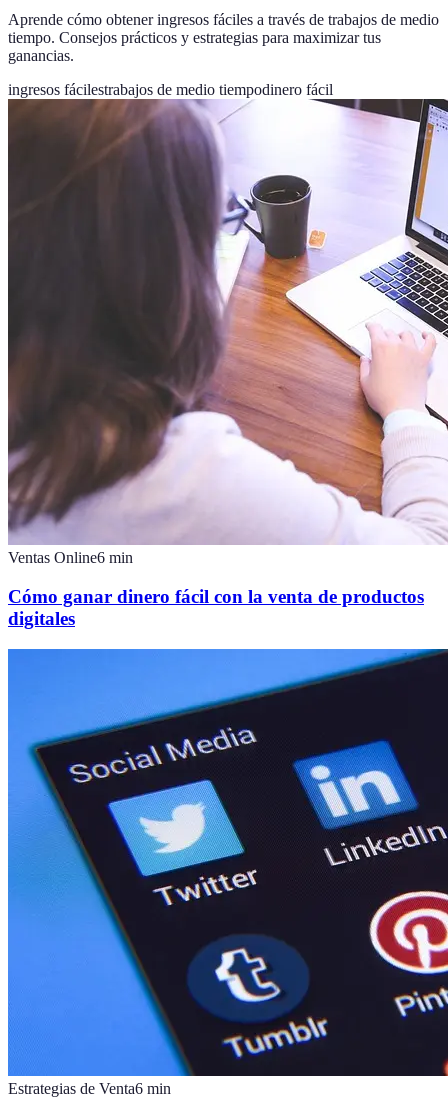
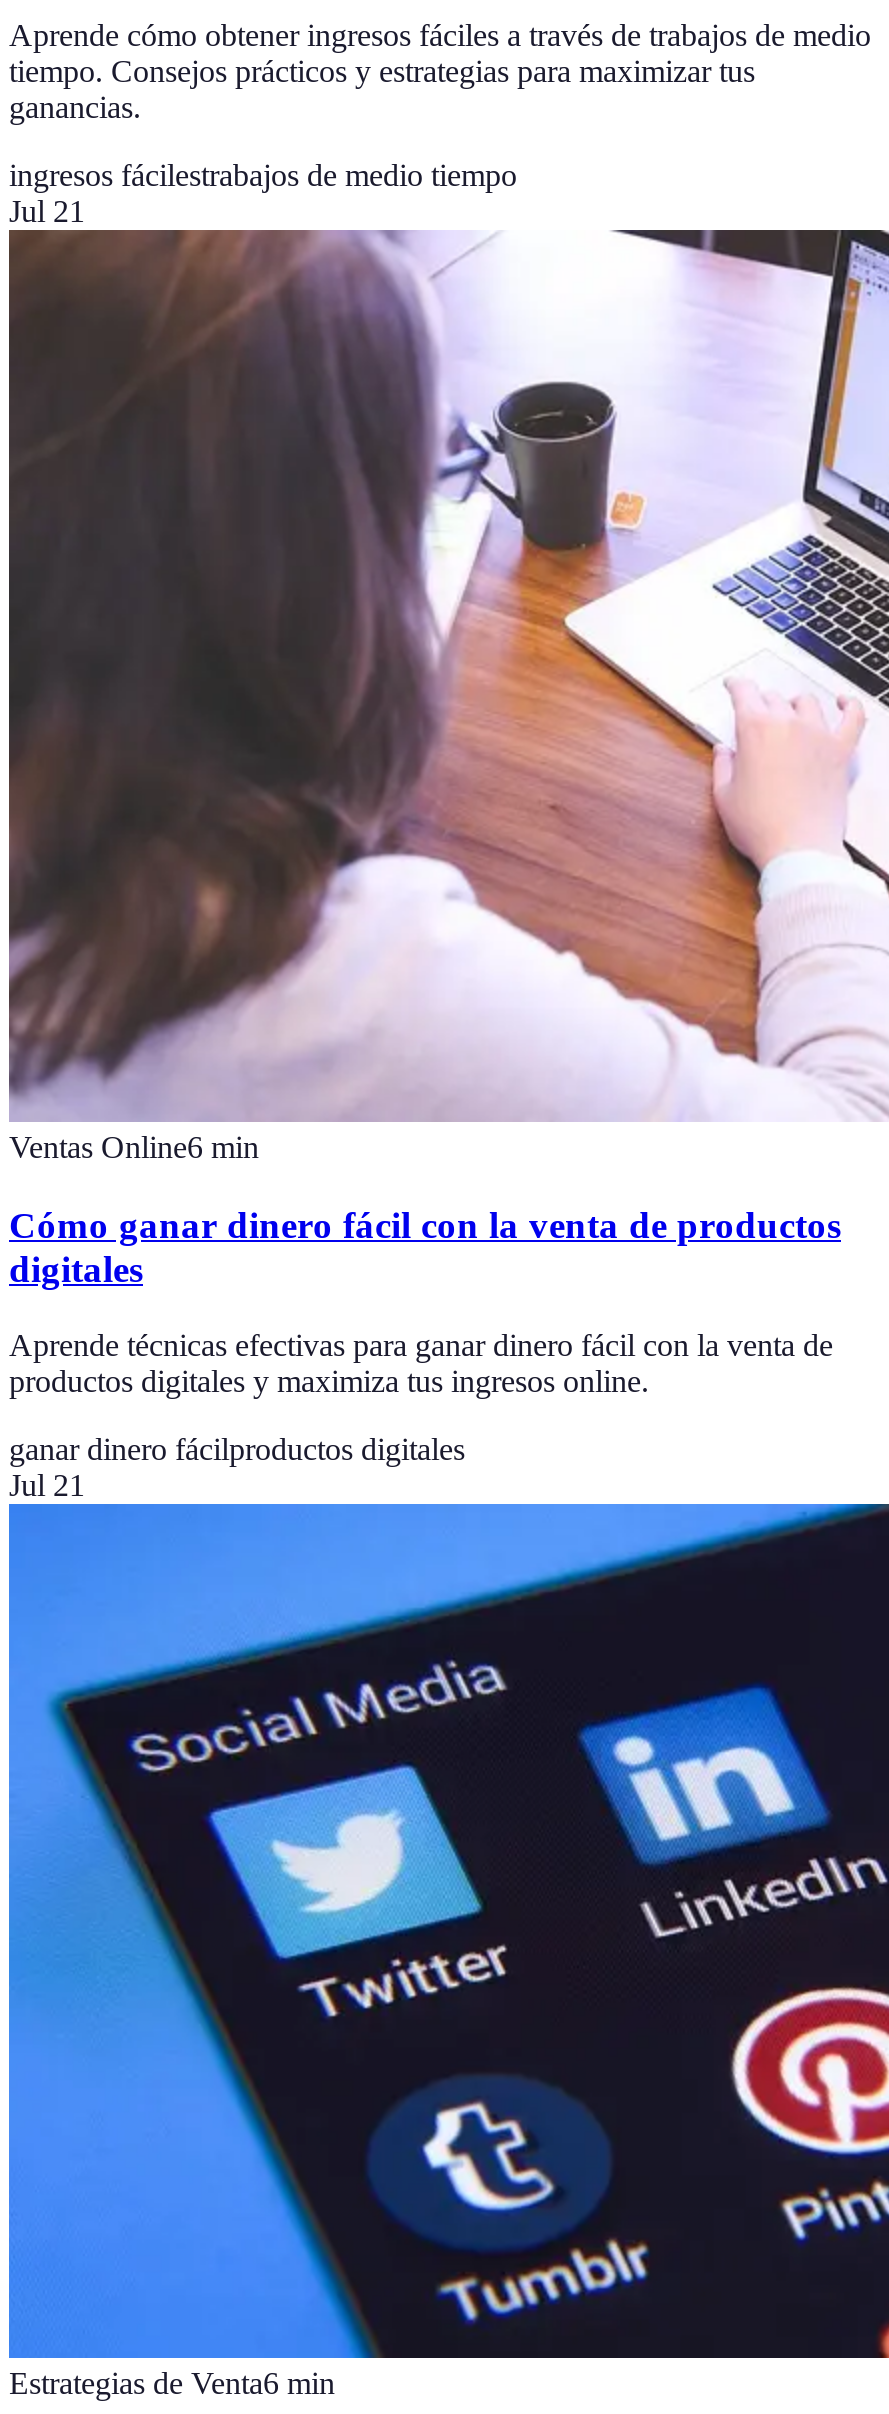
[8,81,333,98] ingresos fácilestrabajos de medio tiempodinero fácil -> [9,157,517,227] ingresos fácilestrabajos de medio tiempo | Jul 21
none -> [9,1328,833,1502] Aprende técnicas efectivas para ganar dinero fácil con la venta de | productos digitales y maximiza tus ingresos online. | ganar dinero fácilproductos digitales | Jul 21

